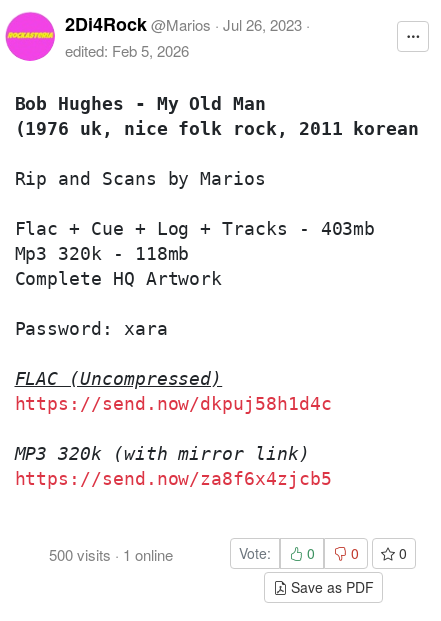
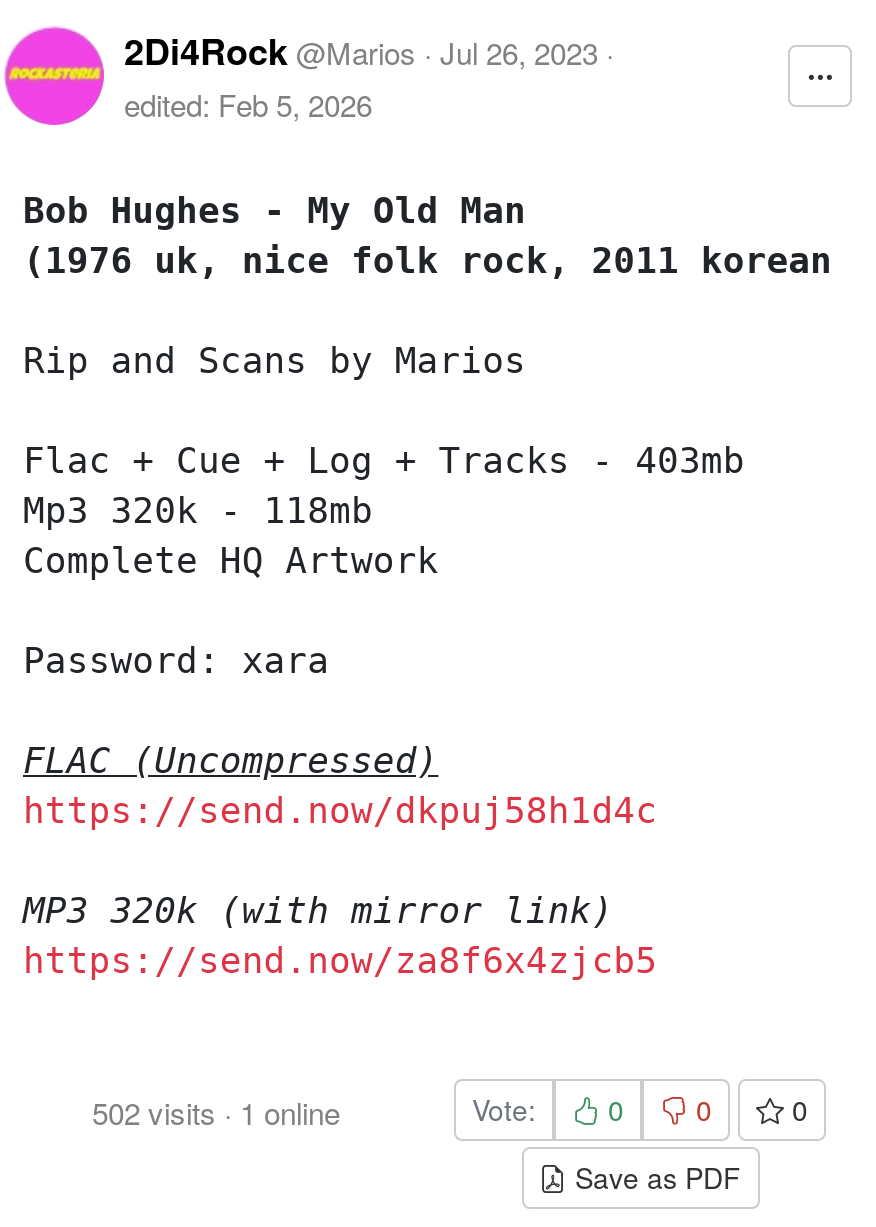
[49,544,173,565] 500 visits · 1 online -> [92,1091,340,1133] 502 visits · 1 online

